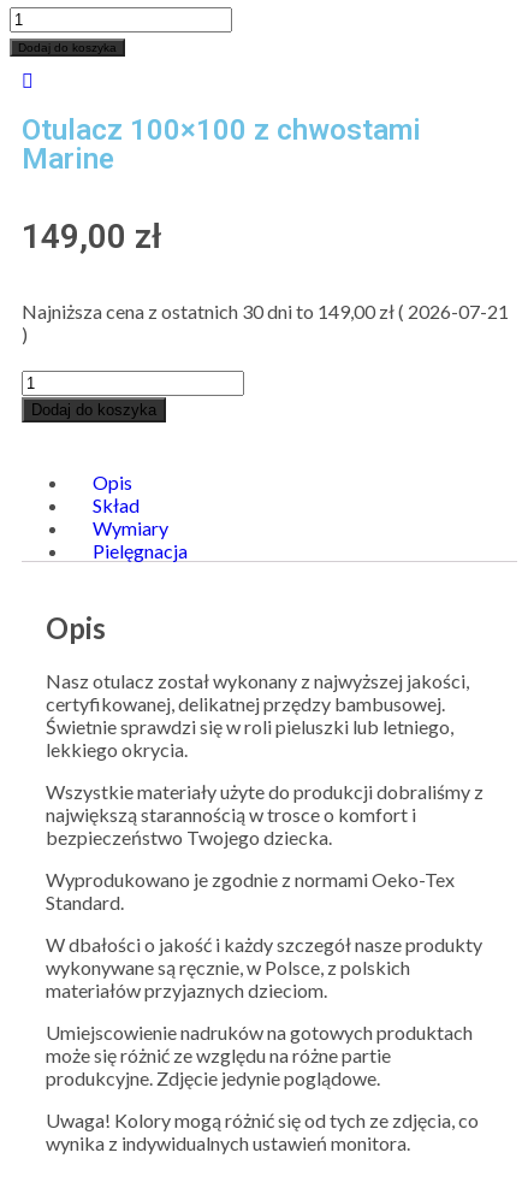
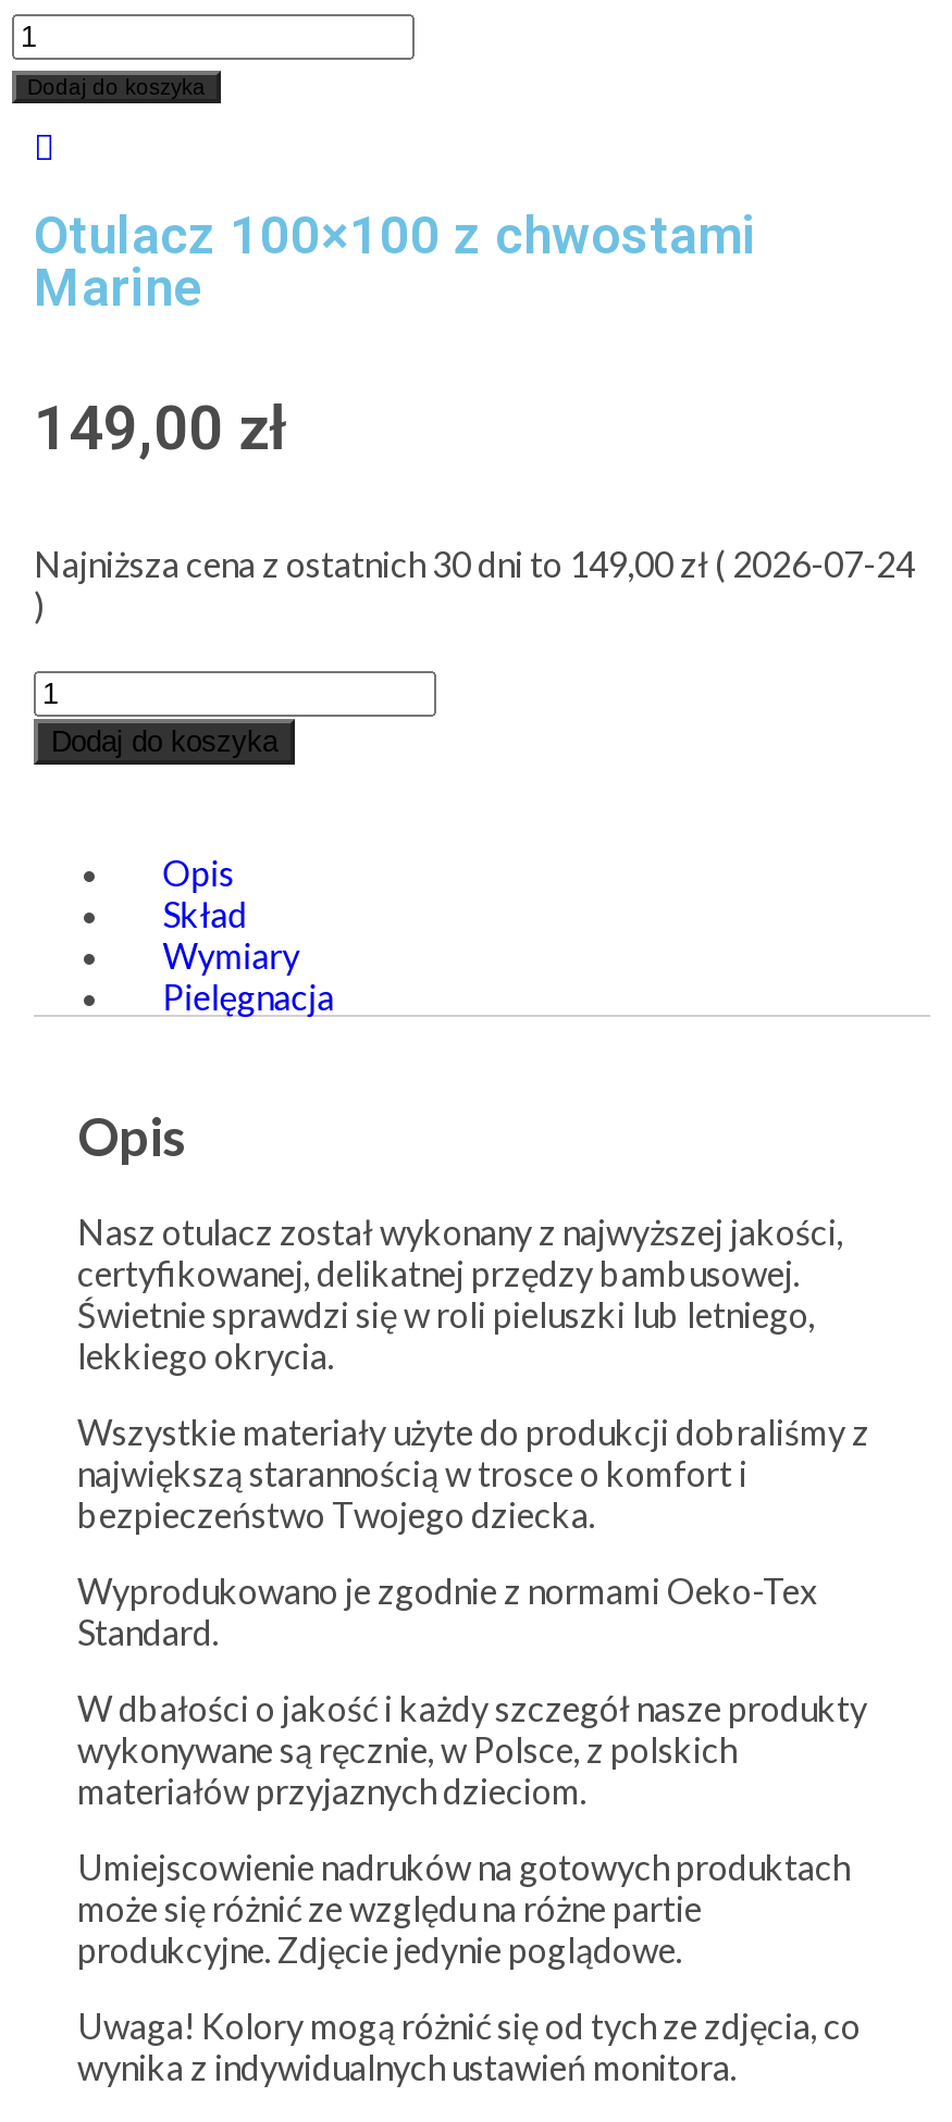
[22,299,509,322] Najniższa cena z ostatnich 30 dni to 149,00 zł (2026-07-21 -> [34,542,915,584] Najniższa cena z ostatnich 30 dni to 149,00 zł (2026-07-24

